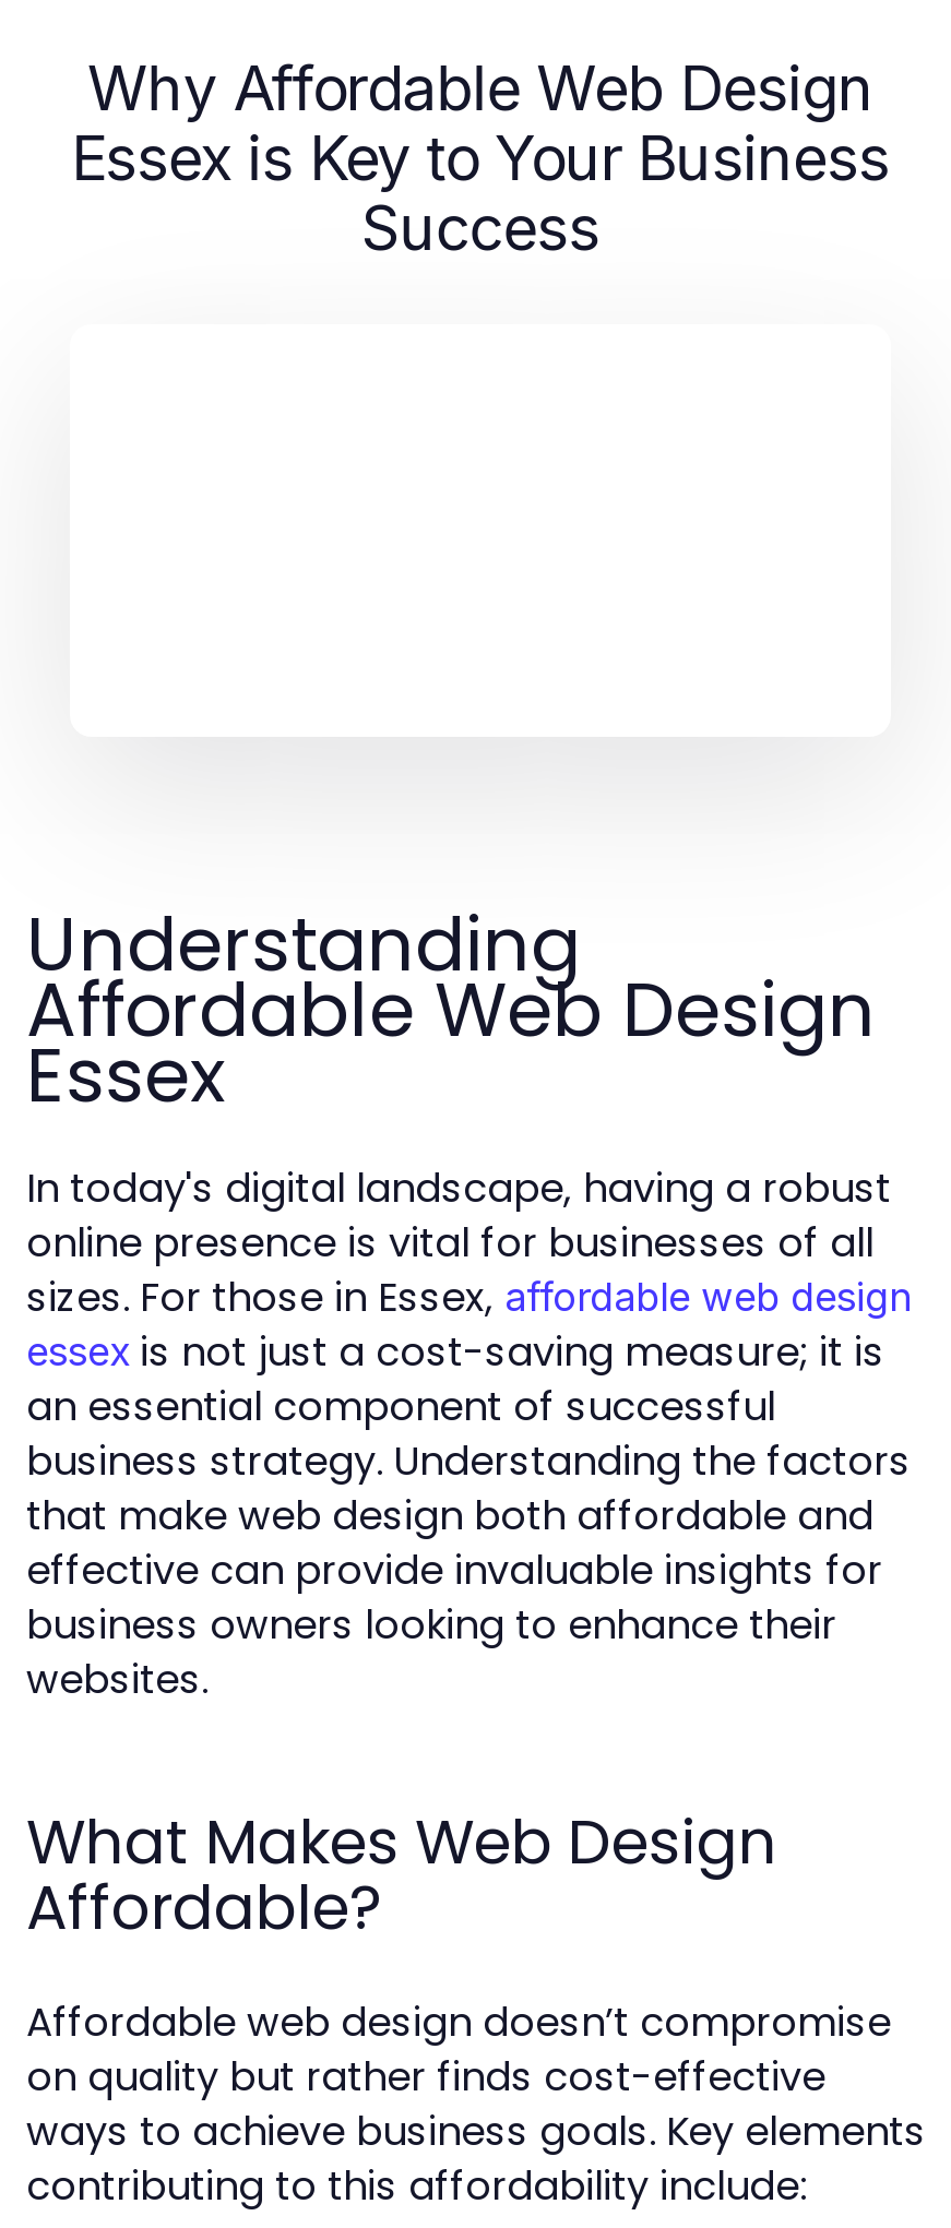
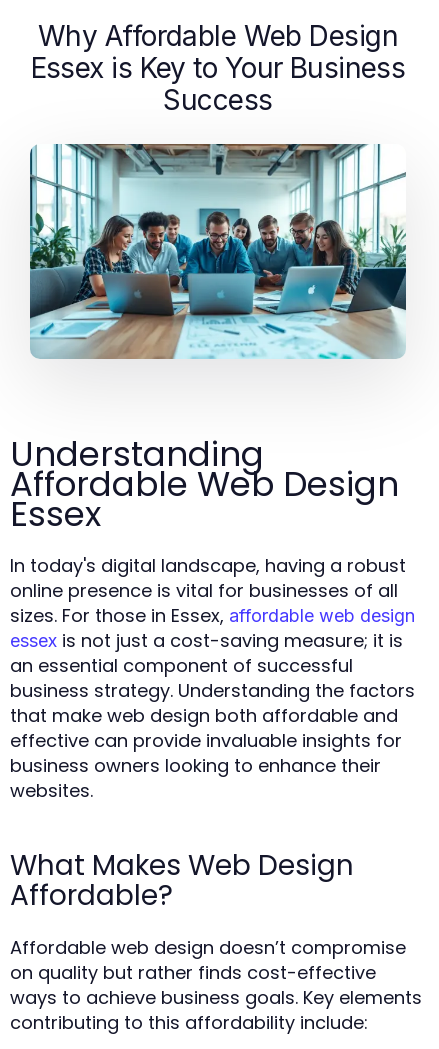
none -> [29,143,407,360] [image]

